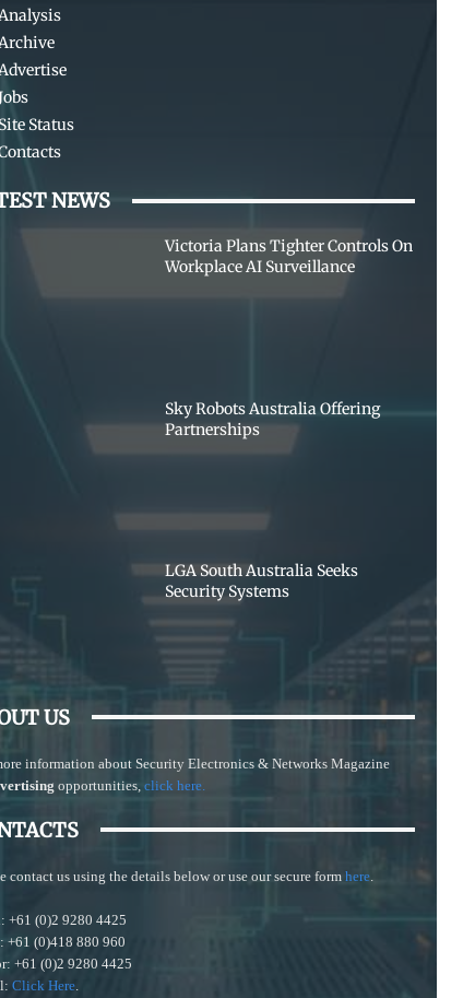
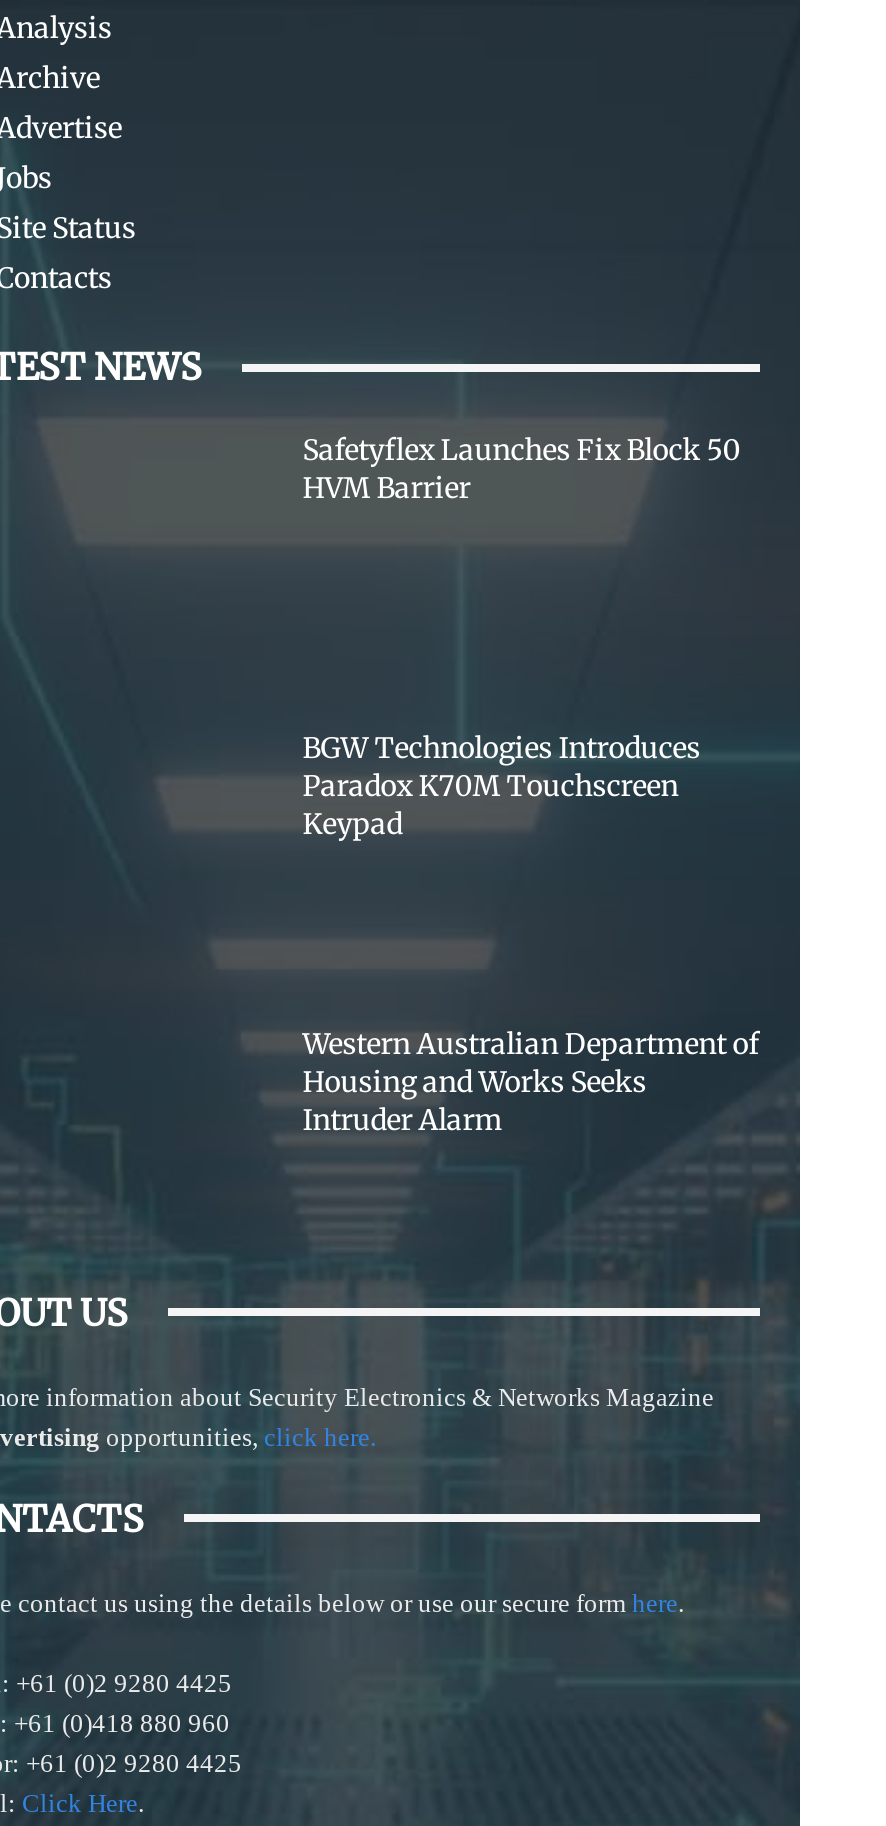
[165,237,413,277] Victoria Plans Tighter Controls On | Workplace AI Surveillance -> [302,433,740,507] Safetyflex Launches Fix Block 50 | HVM Barrier
[165,399,380,439] Sky Robots Australia Offering | Partnerships -> [302,730,700,842] BGW Technologies Introduces | Paradox K70M Touchscreen | Keypad
[165,561,358,601] LGA South Australia Seeks | Security Systems -> [302,1026,758,1138] Western Australian Department of | Housing and Works Seeks | Intruder Alarm

